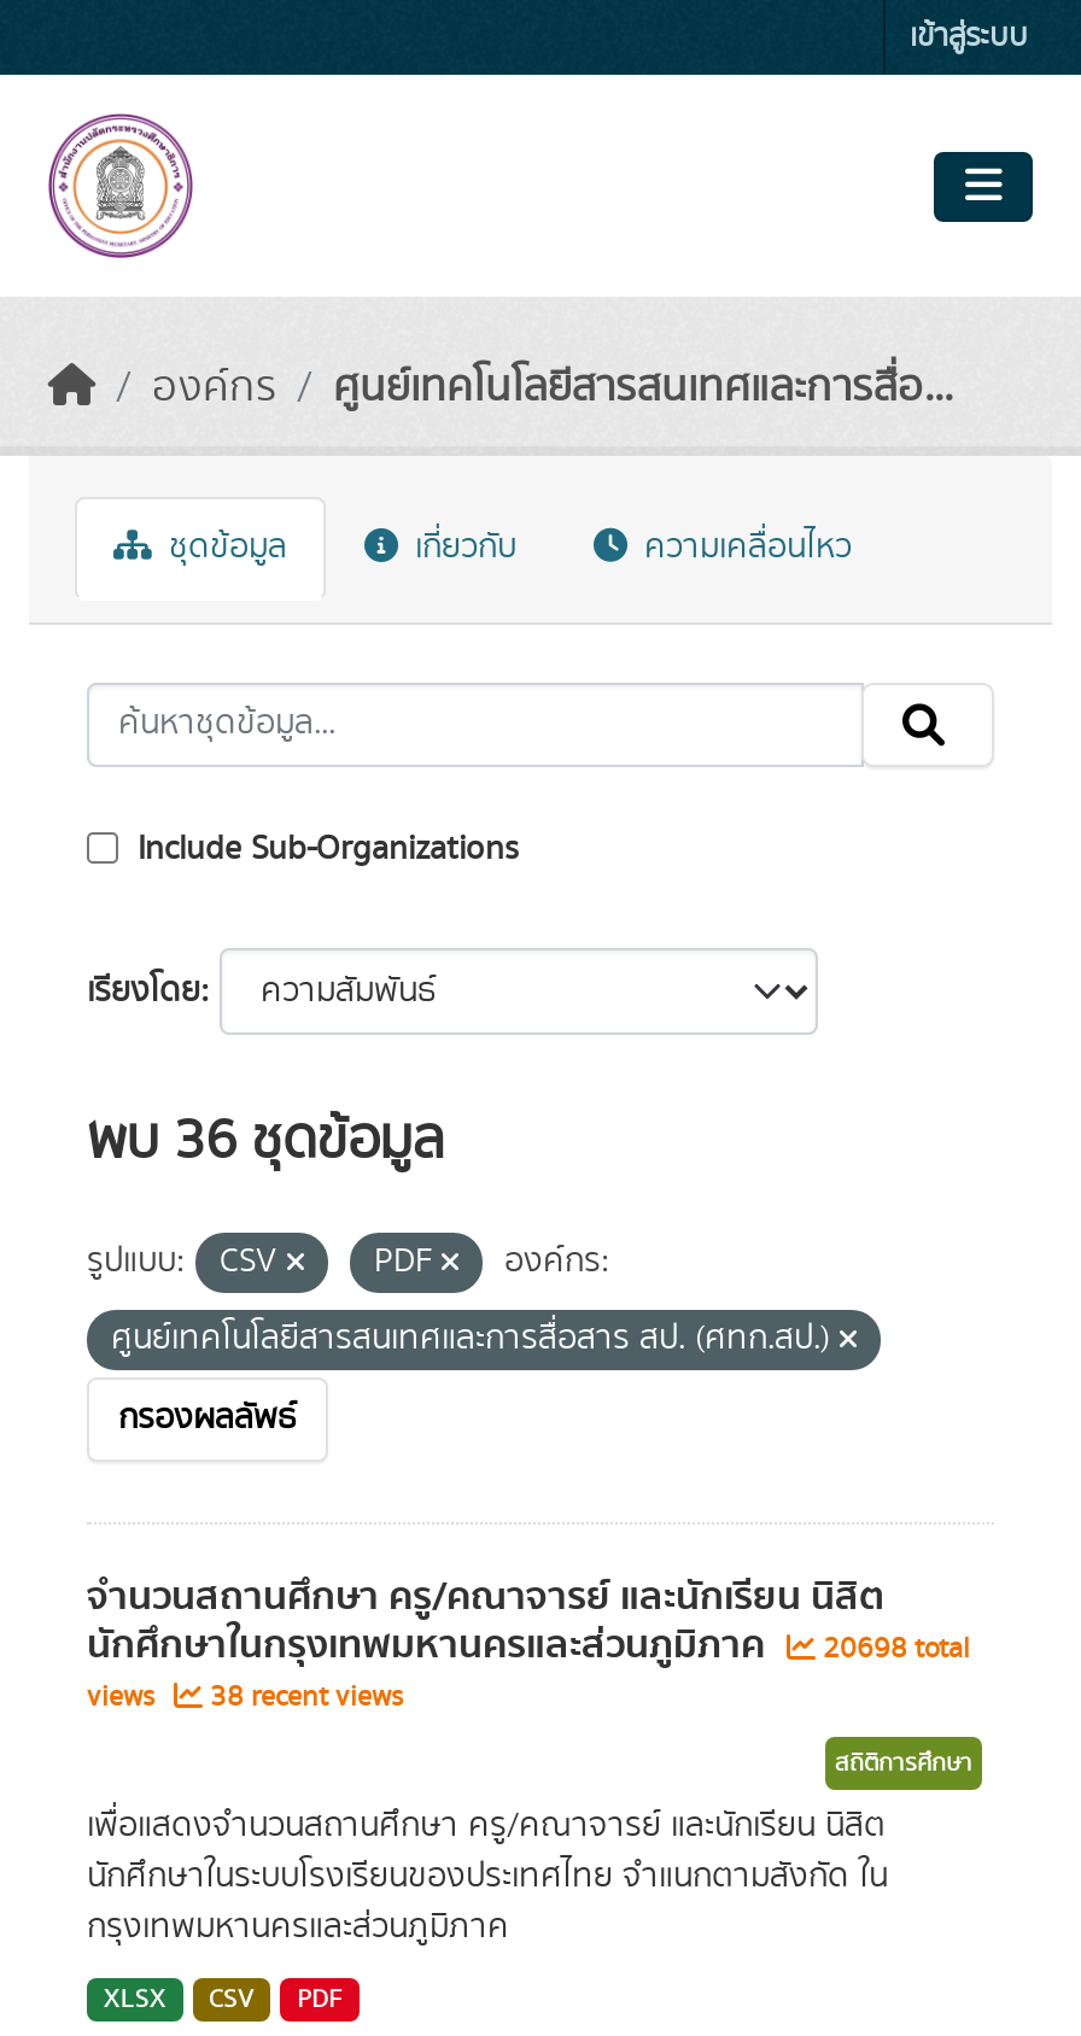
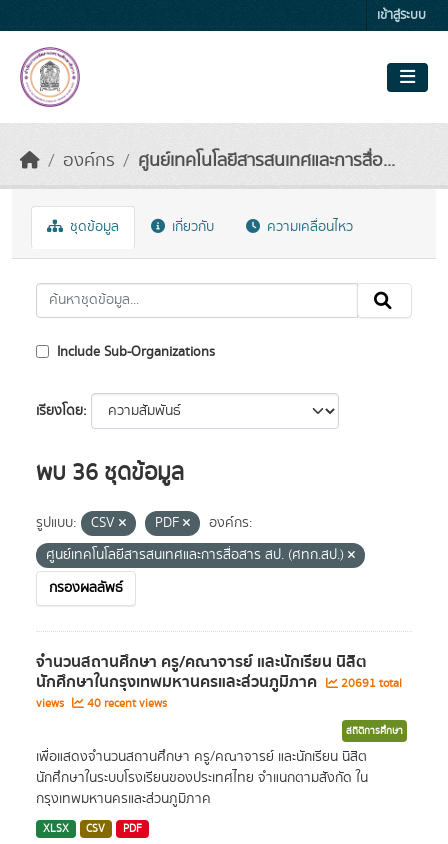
[87,1614,970,1677] นักศึกษาในกรุงเทพมหานครและส่วนภูมิภาค 20698 total -> [36,669,402,695] นักศึกษาในกรุงเทพมหานครและส่วนภูมิภาค 20691 total
[87,1677,403,1718] views 38 recent views -> [36,695,167,712] views 40 recent views

